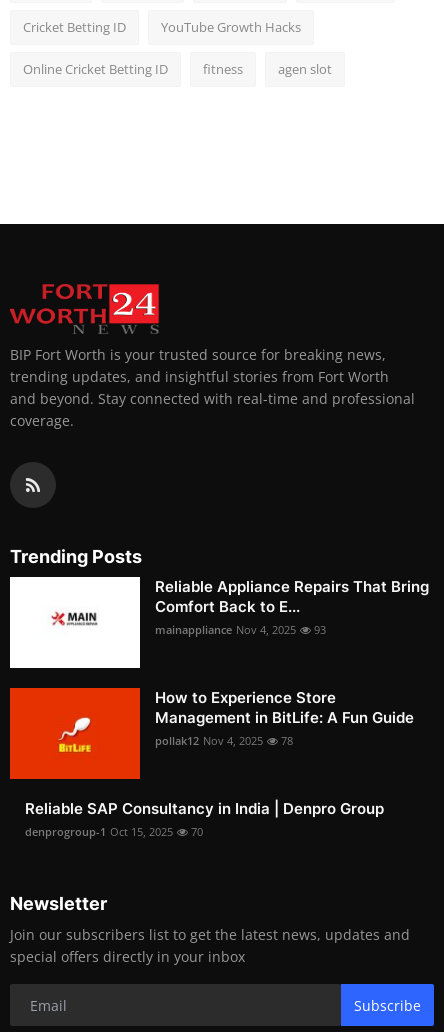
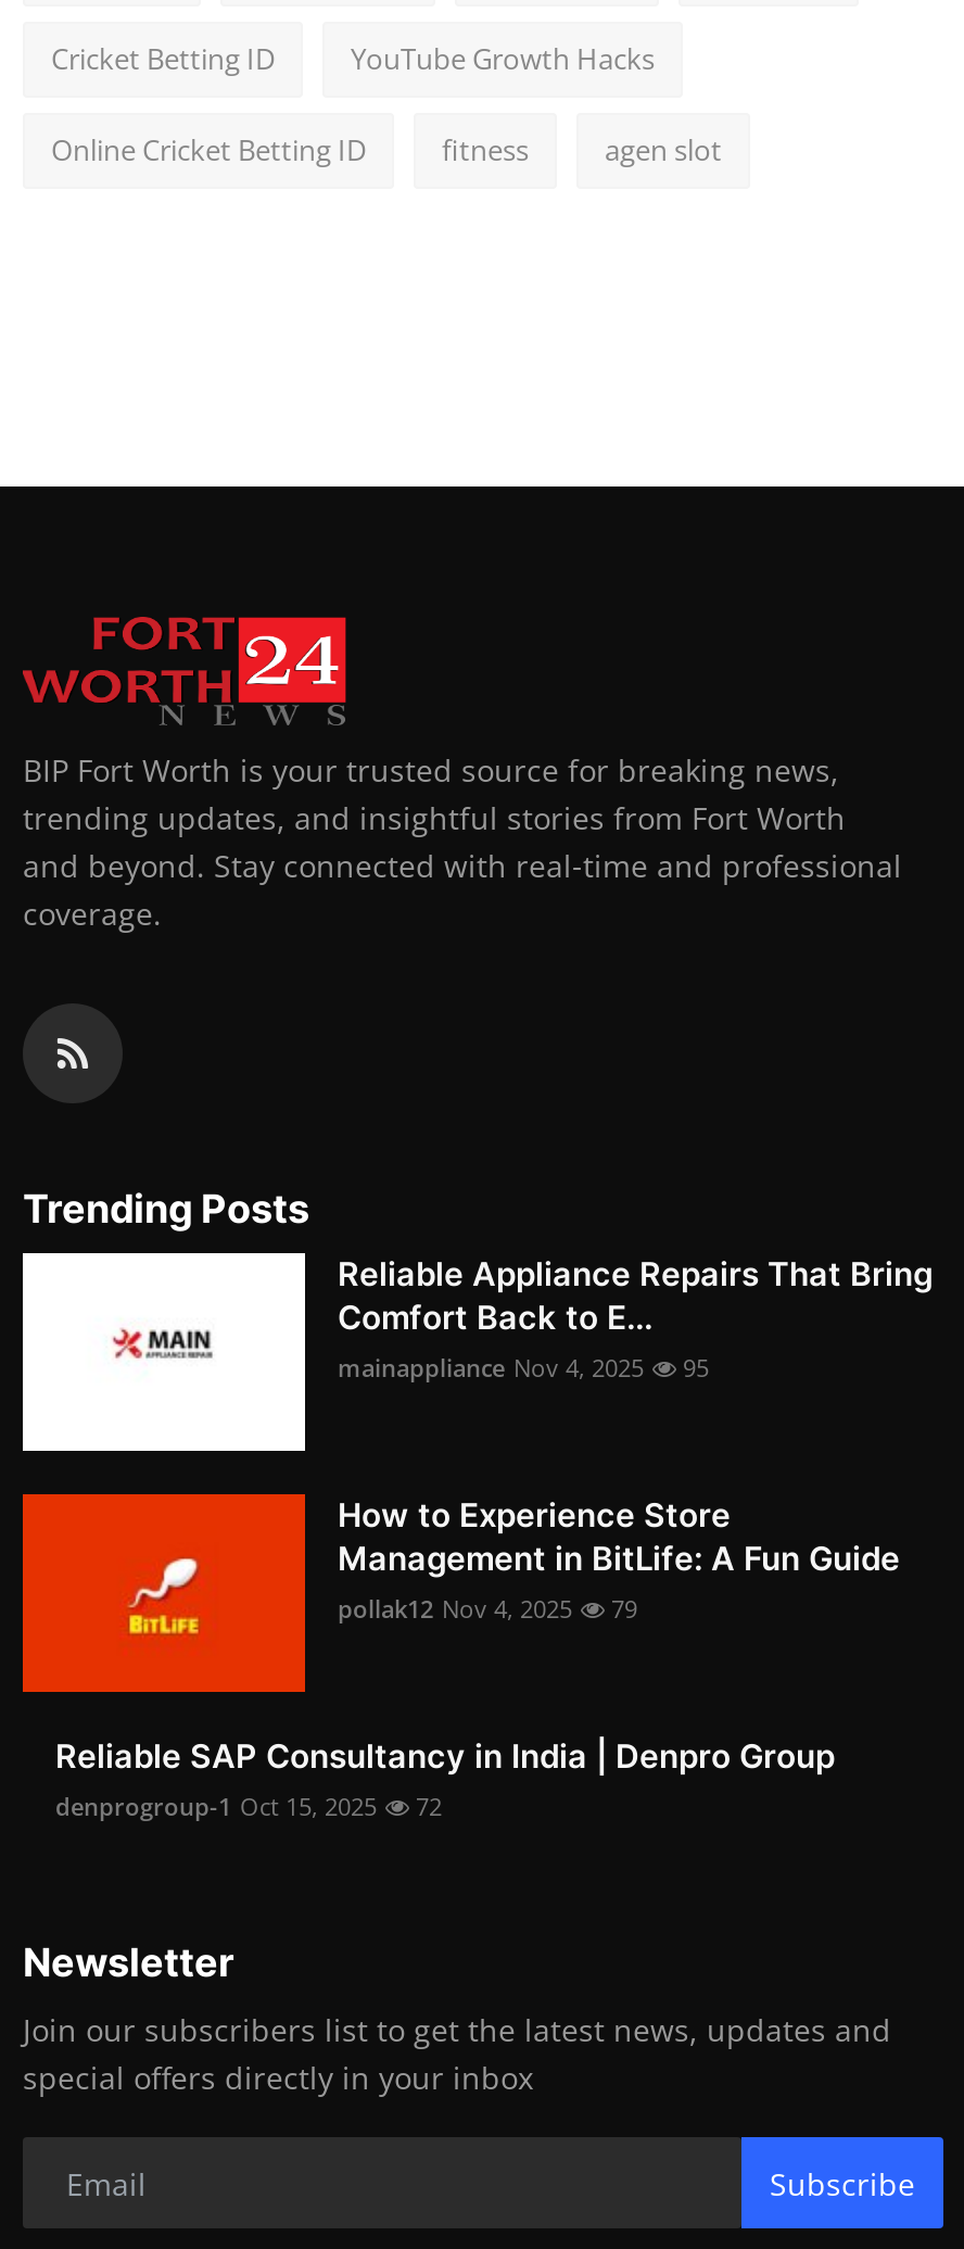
[155,622,326,637] mainappliance Nov 4, 2025 93 -> [338,1351,709,1384] mainappliance Nov 4, 2025 95
[155,733,293,748] pollak12 Nov 4, 2025 78 -> [338,1592,637,1625] pollak12 Nov 4, 2025 79
[25,824,203,839] denprogroup-1 Oct 15, 2025 70 -> [55,1790,442,1822] denprogroup-1 Oct 15, 2025 72

